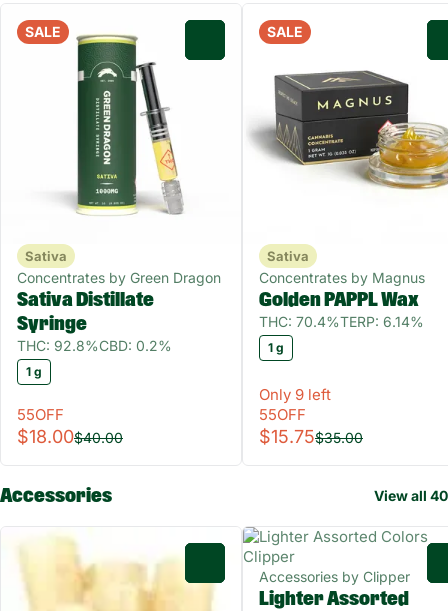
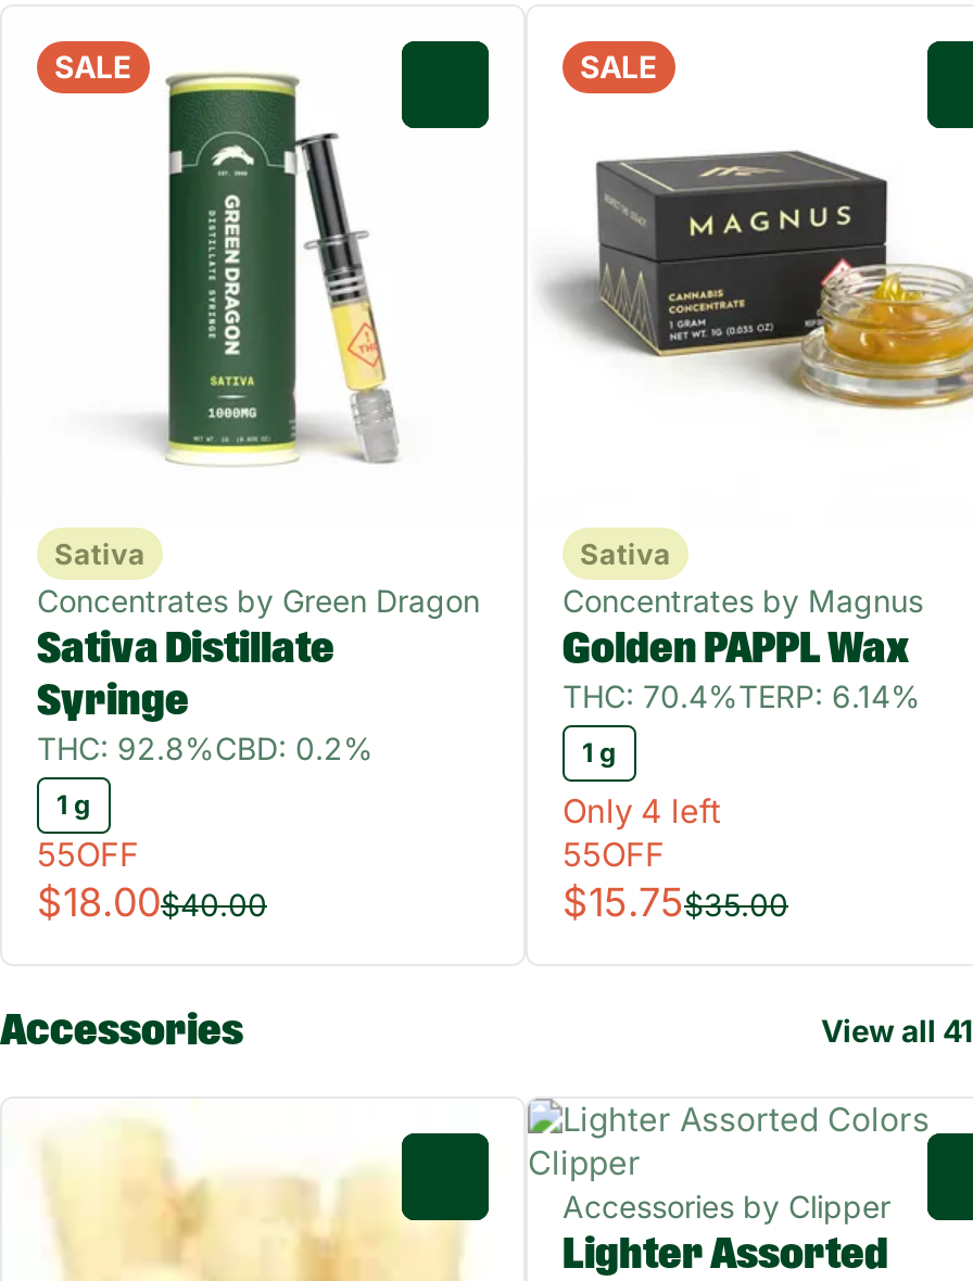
[259,385,331,404] Only 9 left -> [563,790,721,832] Only 4 left
[374,487,448,504] View all 40 -> [821,1012,973,1049] View all 41

